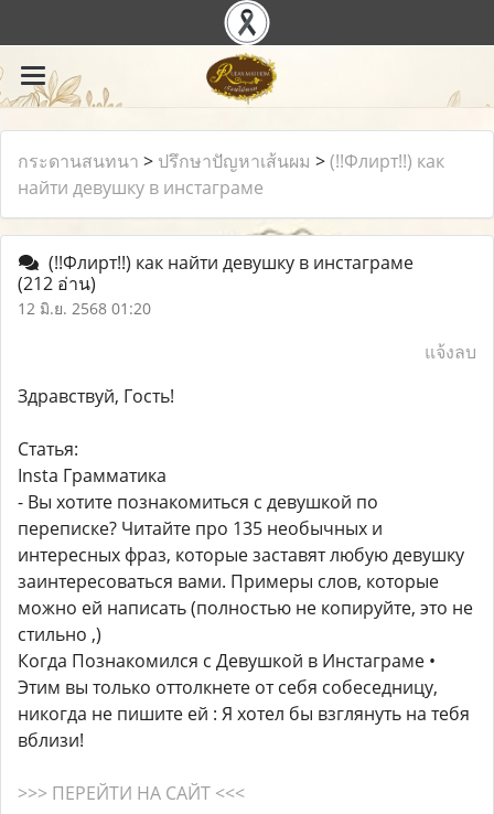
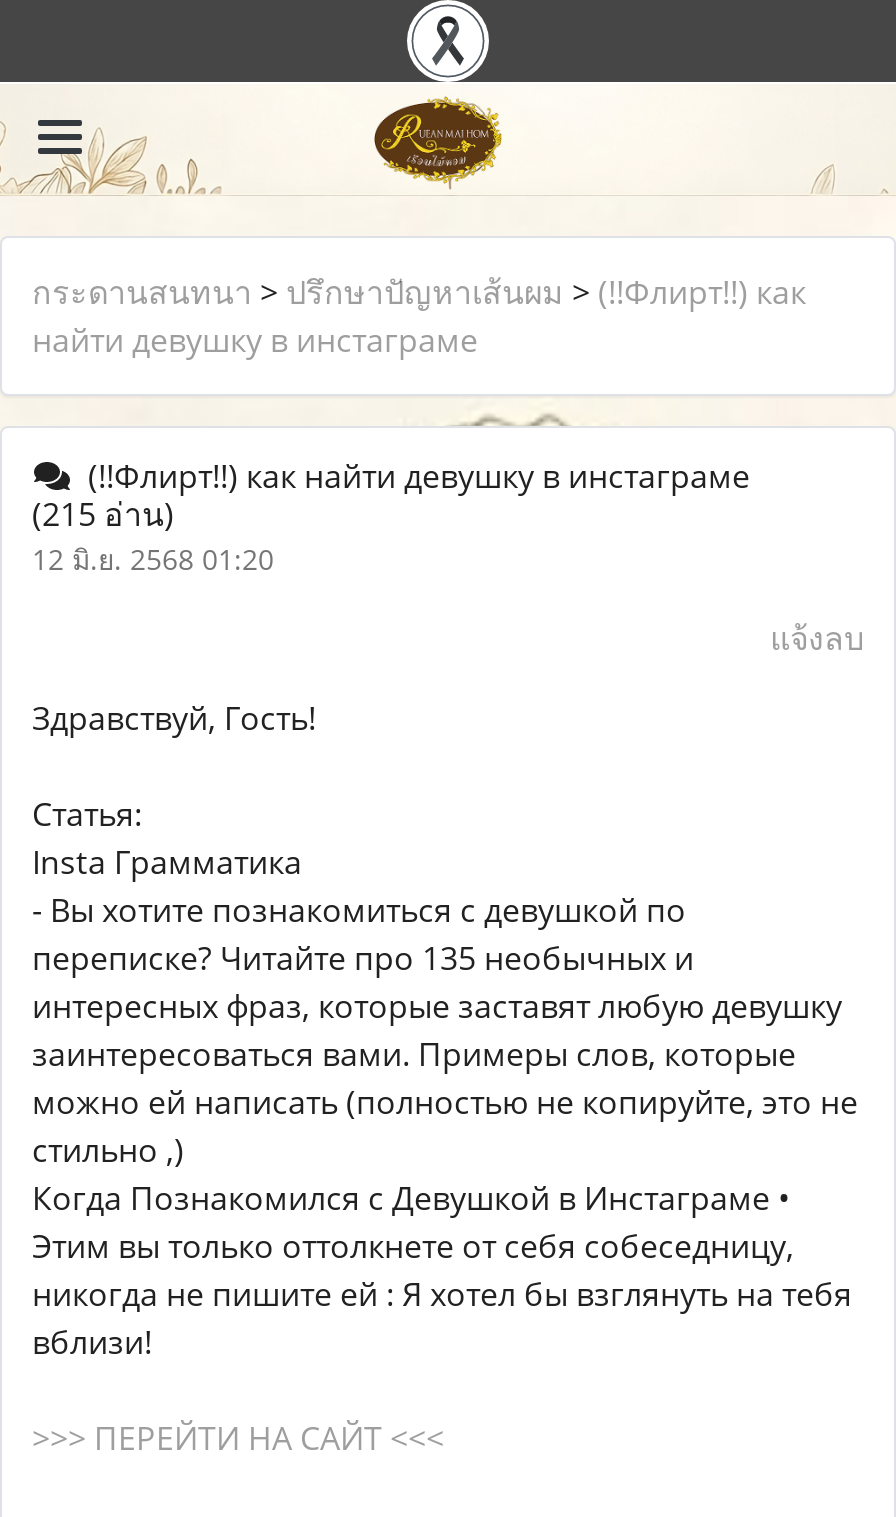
[18,271,96,296] (212 อ่าน) -> [32,492,174,536] (215 อ่าน)

